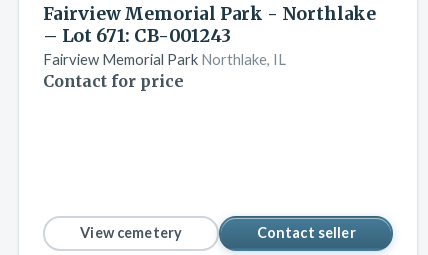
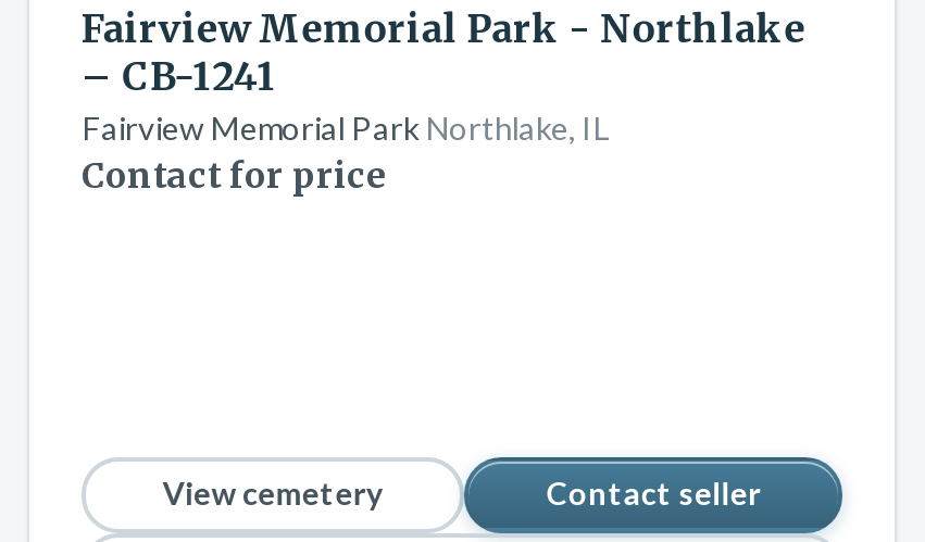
[43,25,230,47] – Lot 671: CB-001243 -> [82,54,276,102] – CB-1241

